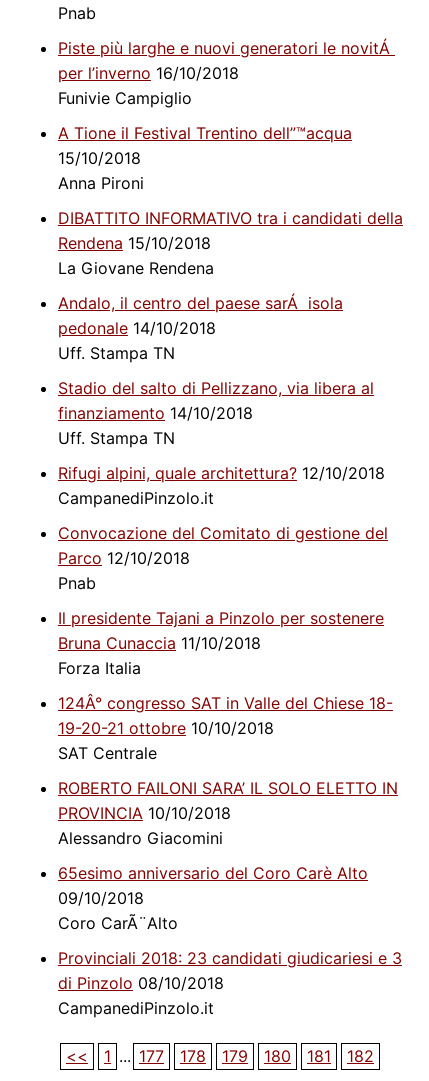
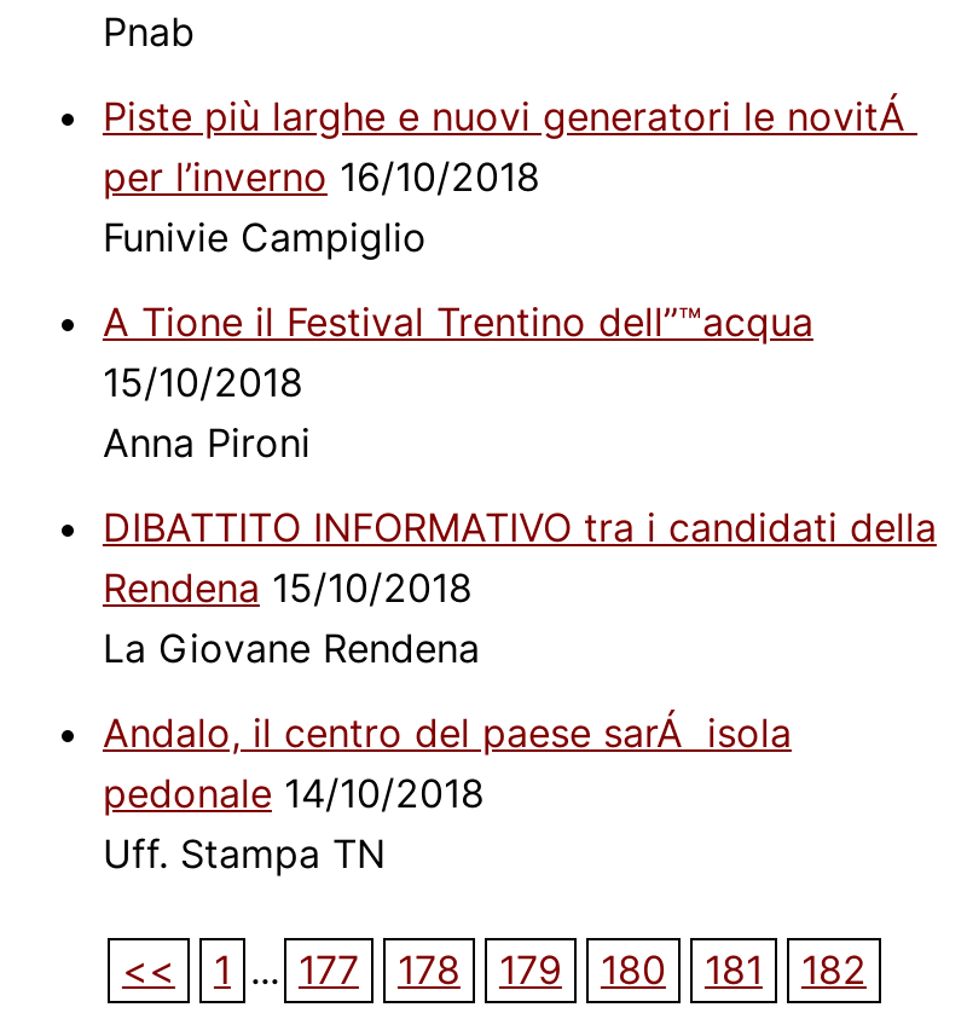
[58,378,402,1018] Stadio del salto di Pellizzano, via libera al | finanziamento 14/10/2018 | Uff. Stampa TN | Rifugi alpini, quale architettura? 12/10/2018 | CampanediPinzolo.it | Convocazione del Comitato di gestione del | Parco 12/10/2018 | Pnab | Il presidente Tajani a Pinzolo per sostenere | Bruna Cunaccia 11/10/2018 | Forza Italia | 124Â° congresso SAT in Valle del Chiese 18- | 19-20-21 ottobre 10/10/2018 | SAT Centrale | ROBERTO FAILONI SARA’ IL SOLO ELETTO IN | PROVINCIA 10/10/2018 | Alessandro Giacomini | 65esimo anniversario del Coro Carè Alto | 09/10/2018 | Coro CarÃ¨Alto | Provinciali 2018: 23 candidati giudicariesi e 3 | di Pinzolo 08/10/2018 | CampanediPinzolo.it -> none

